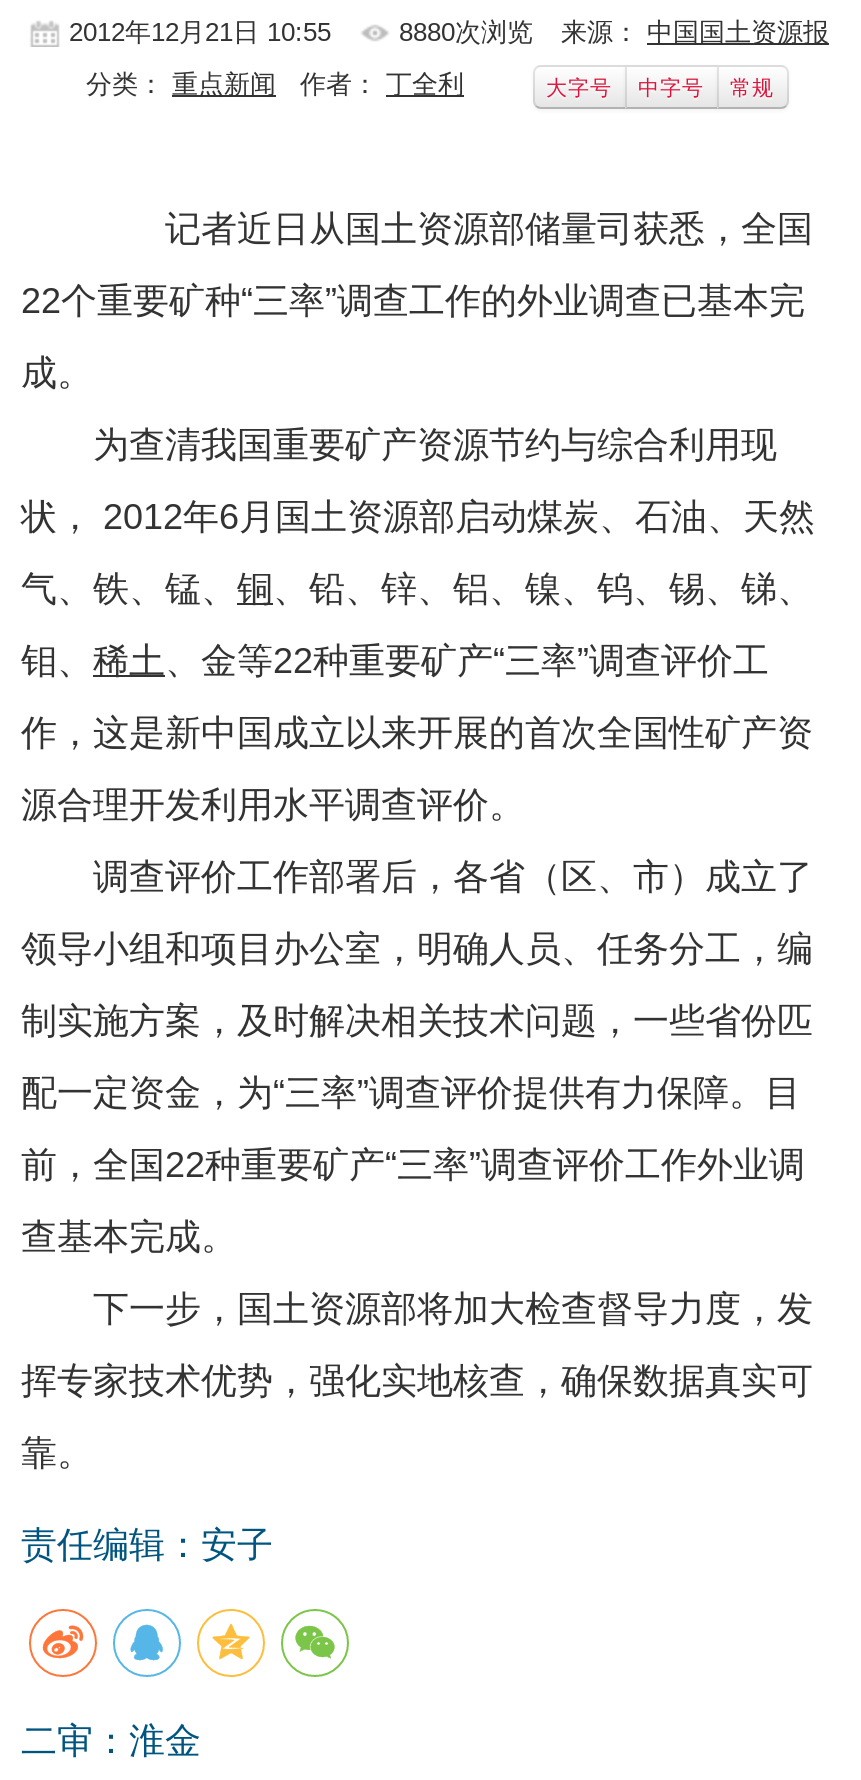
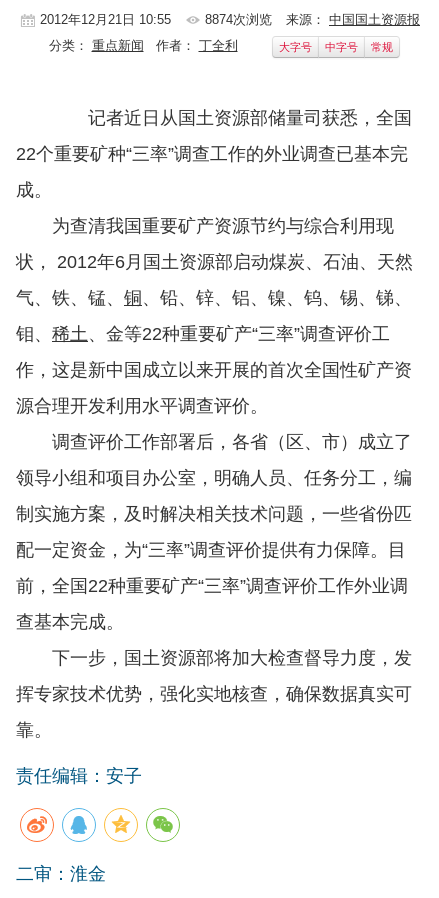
[399,17,533,47] 8880次浏览 -> [205,12,272,27] 8874次浏览

